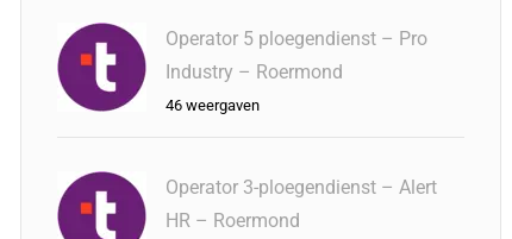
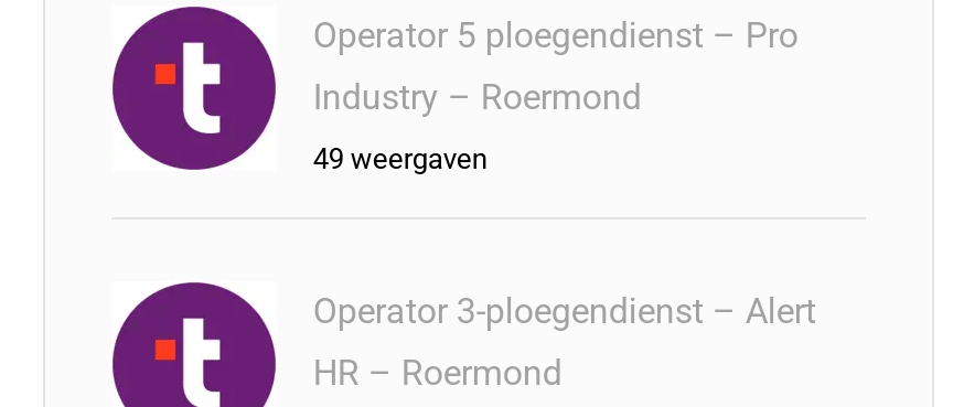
[166,96,260,114] 46 weergaven -> [313,142,487,175] 49 weergaven

